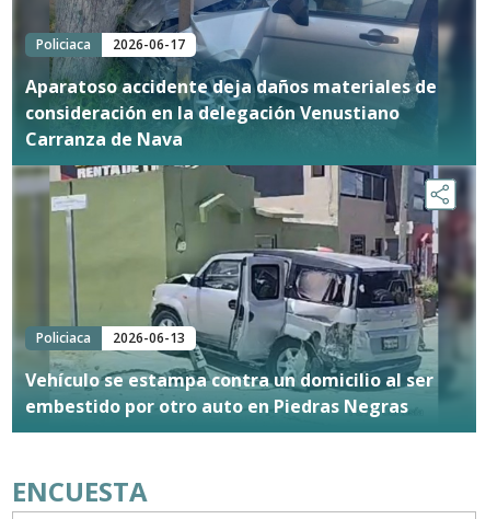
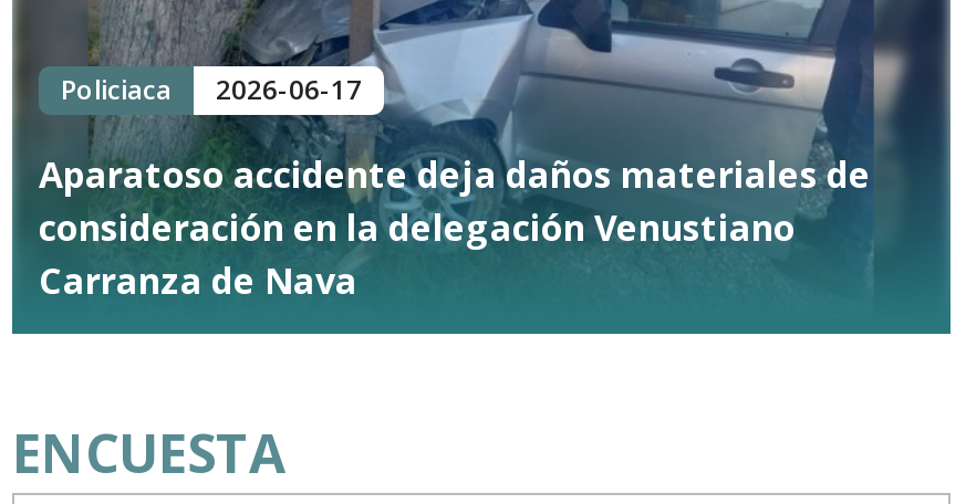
[12,164,476,418] [image] | Policiaca | 2026-06-13 | Vehículo se estampa contra un domicilio al ser | embestido por otro auto en Piedras Negras -> none

